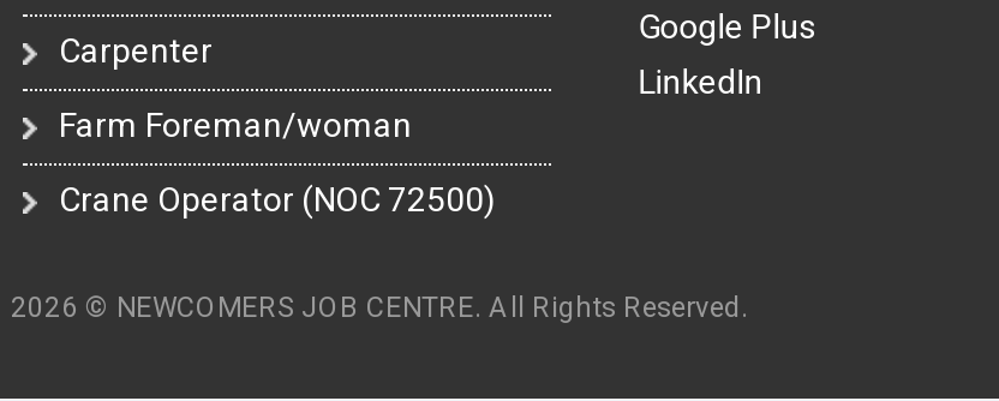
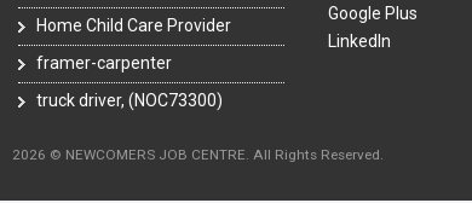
[59,32,213,70] Carpenter -> [36,16,231,35] Home Child Care Provider
[59,106,412,145] Farm Foreman/woman -> [36,53,172,73] framer-carpenter
[59,181,496,219] Crane Operator (NOC 72500) -> [36,91,223,110] truck driver, (NOC73300)

